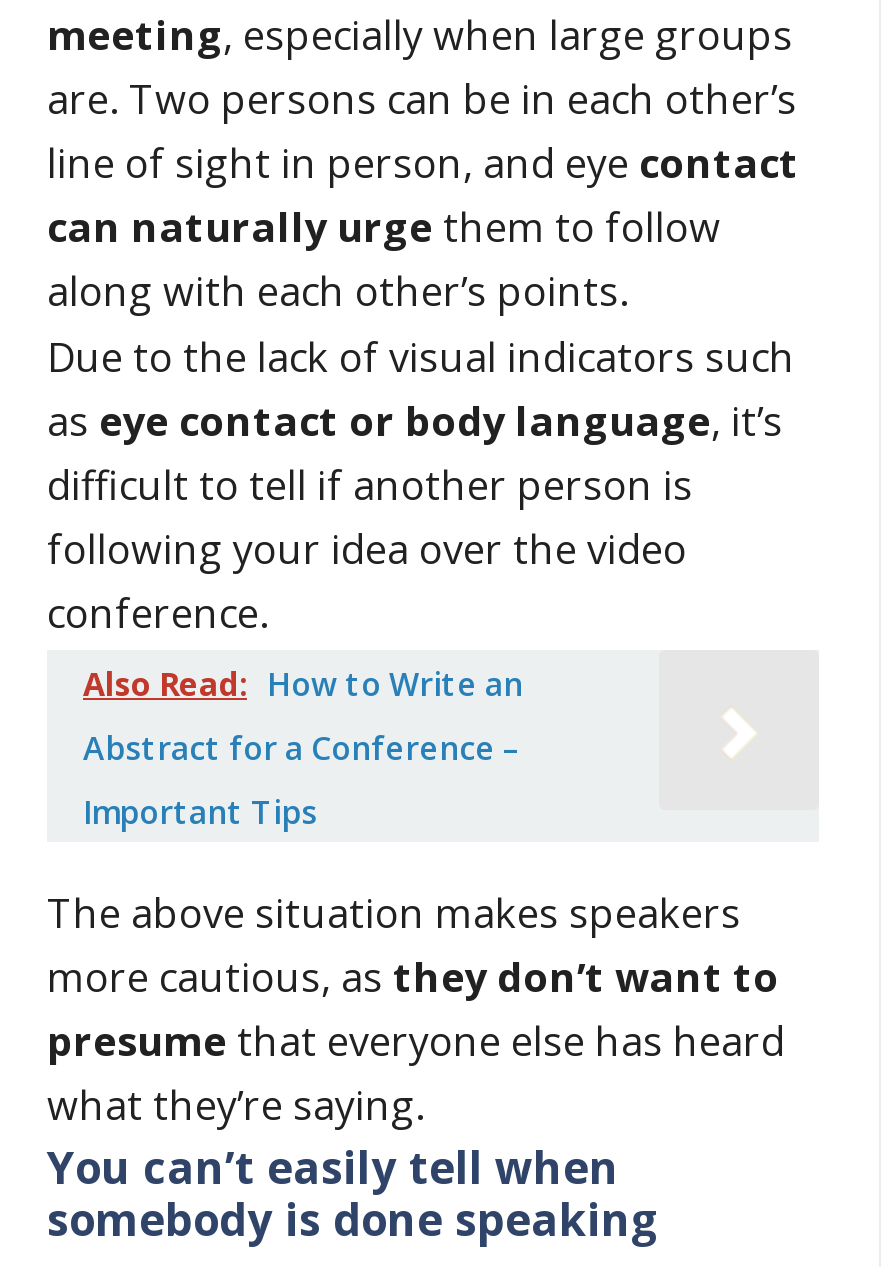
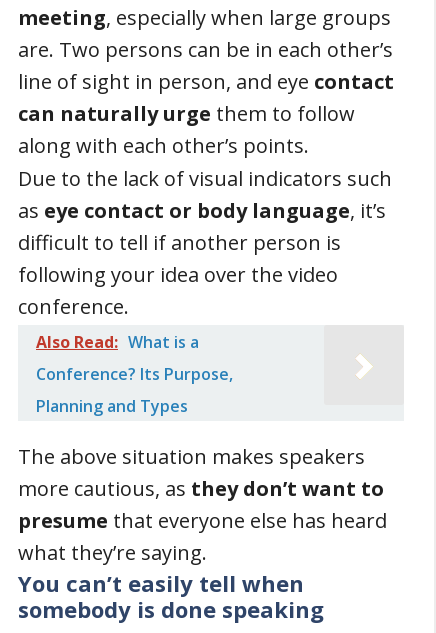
[83,661,523,705] Also Read: How to Write an -> [36,330,199,352] Also Read: What is a
[83,725,521,769] Abstract for a Conference – -> [36,362,233,384] Conference? Its Purpose,
[83,789,317,833] Important Tips -> [36,394,188,416] Planning and Types

